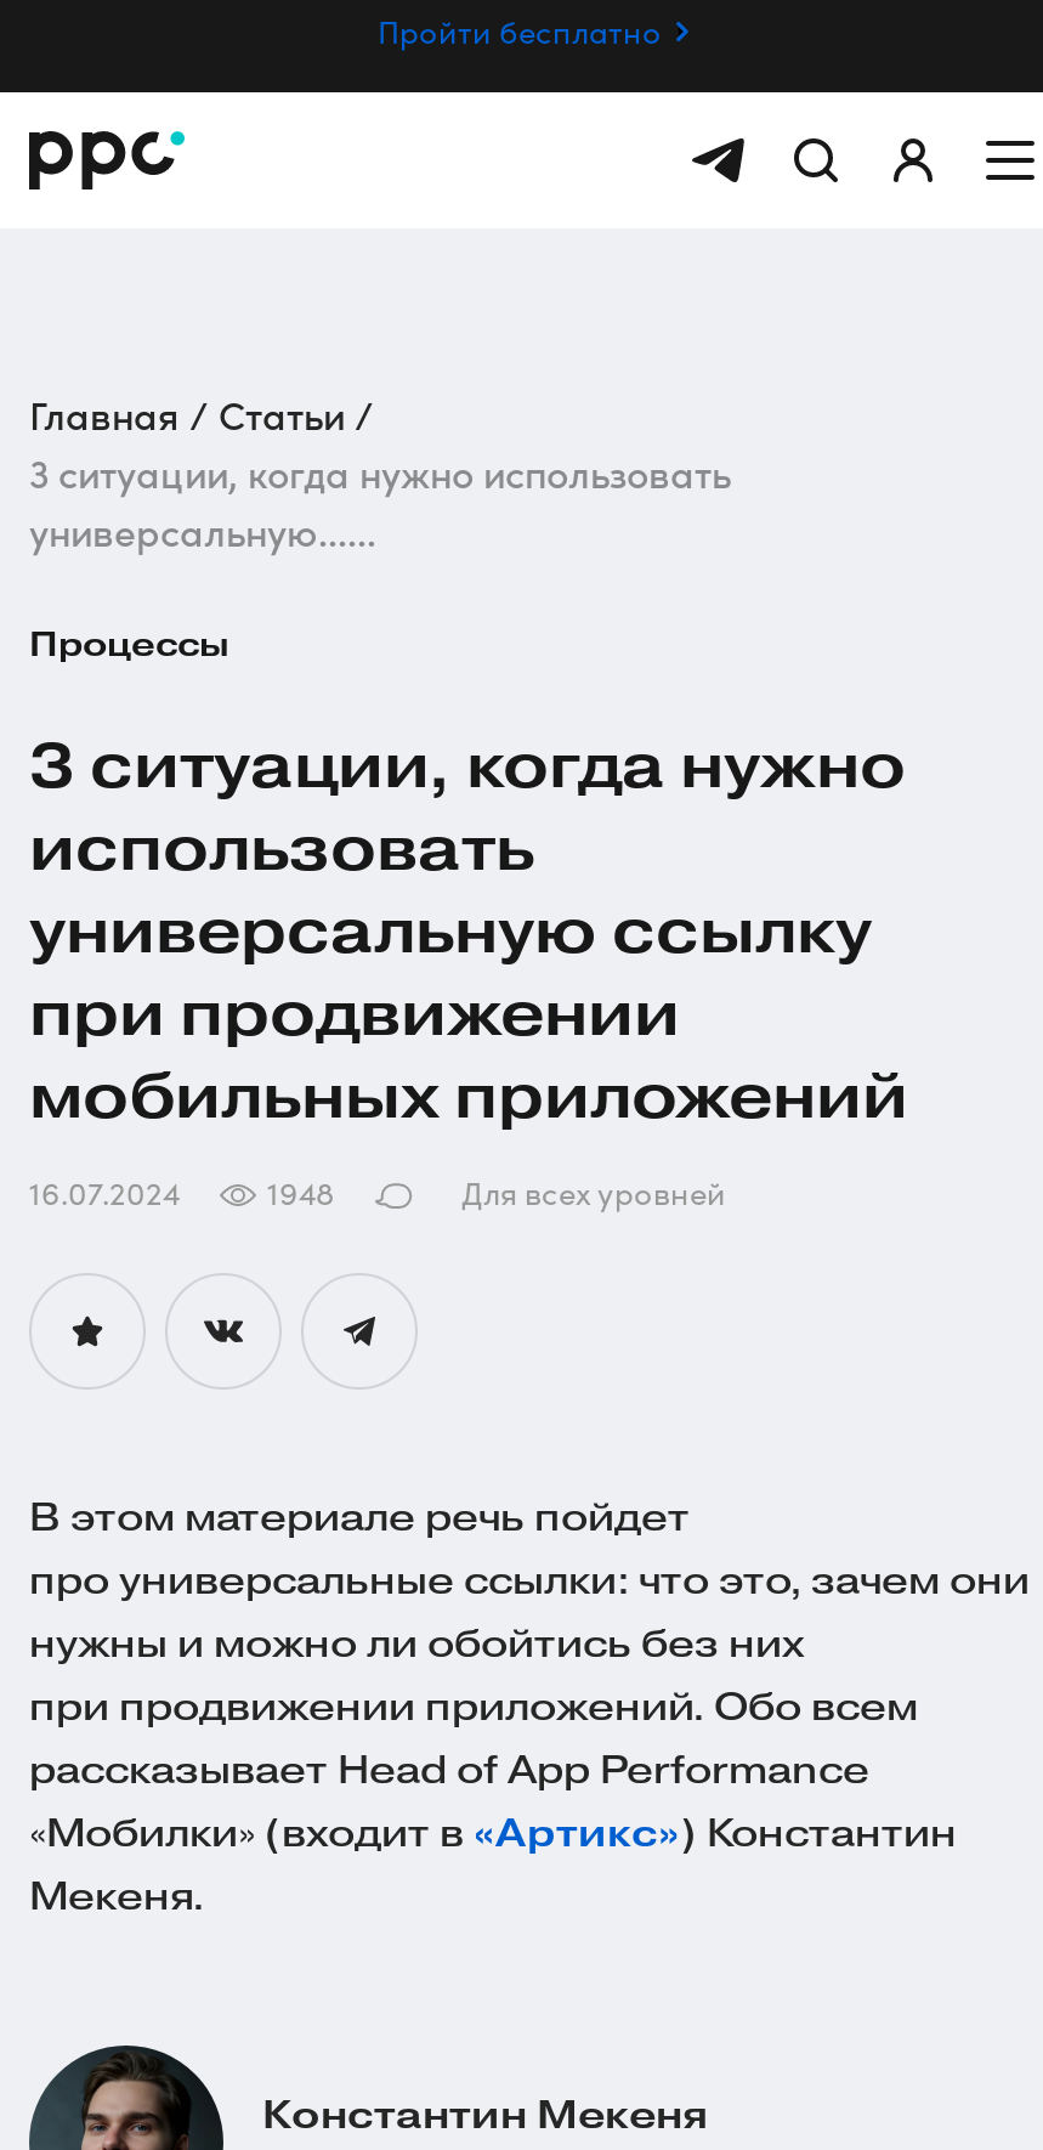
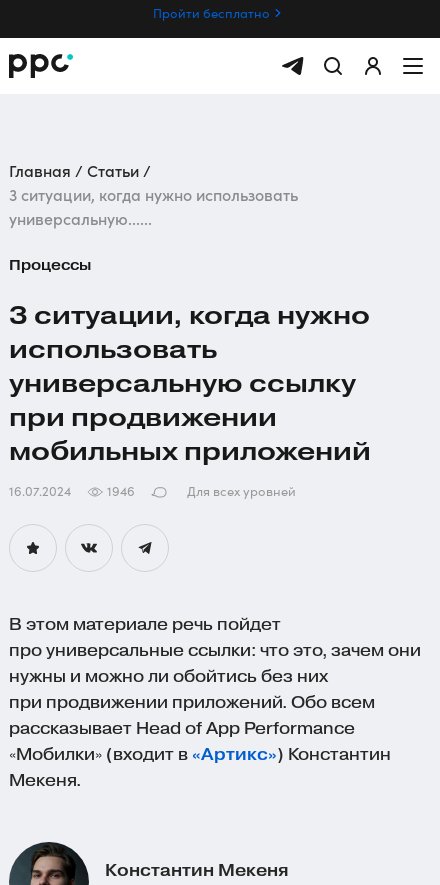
[29,1171,335,1215] 16.07.2024 1948 -> [9,482,135,500] 16.07.2024 1946

